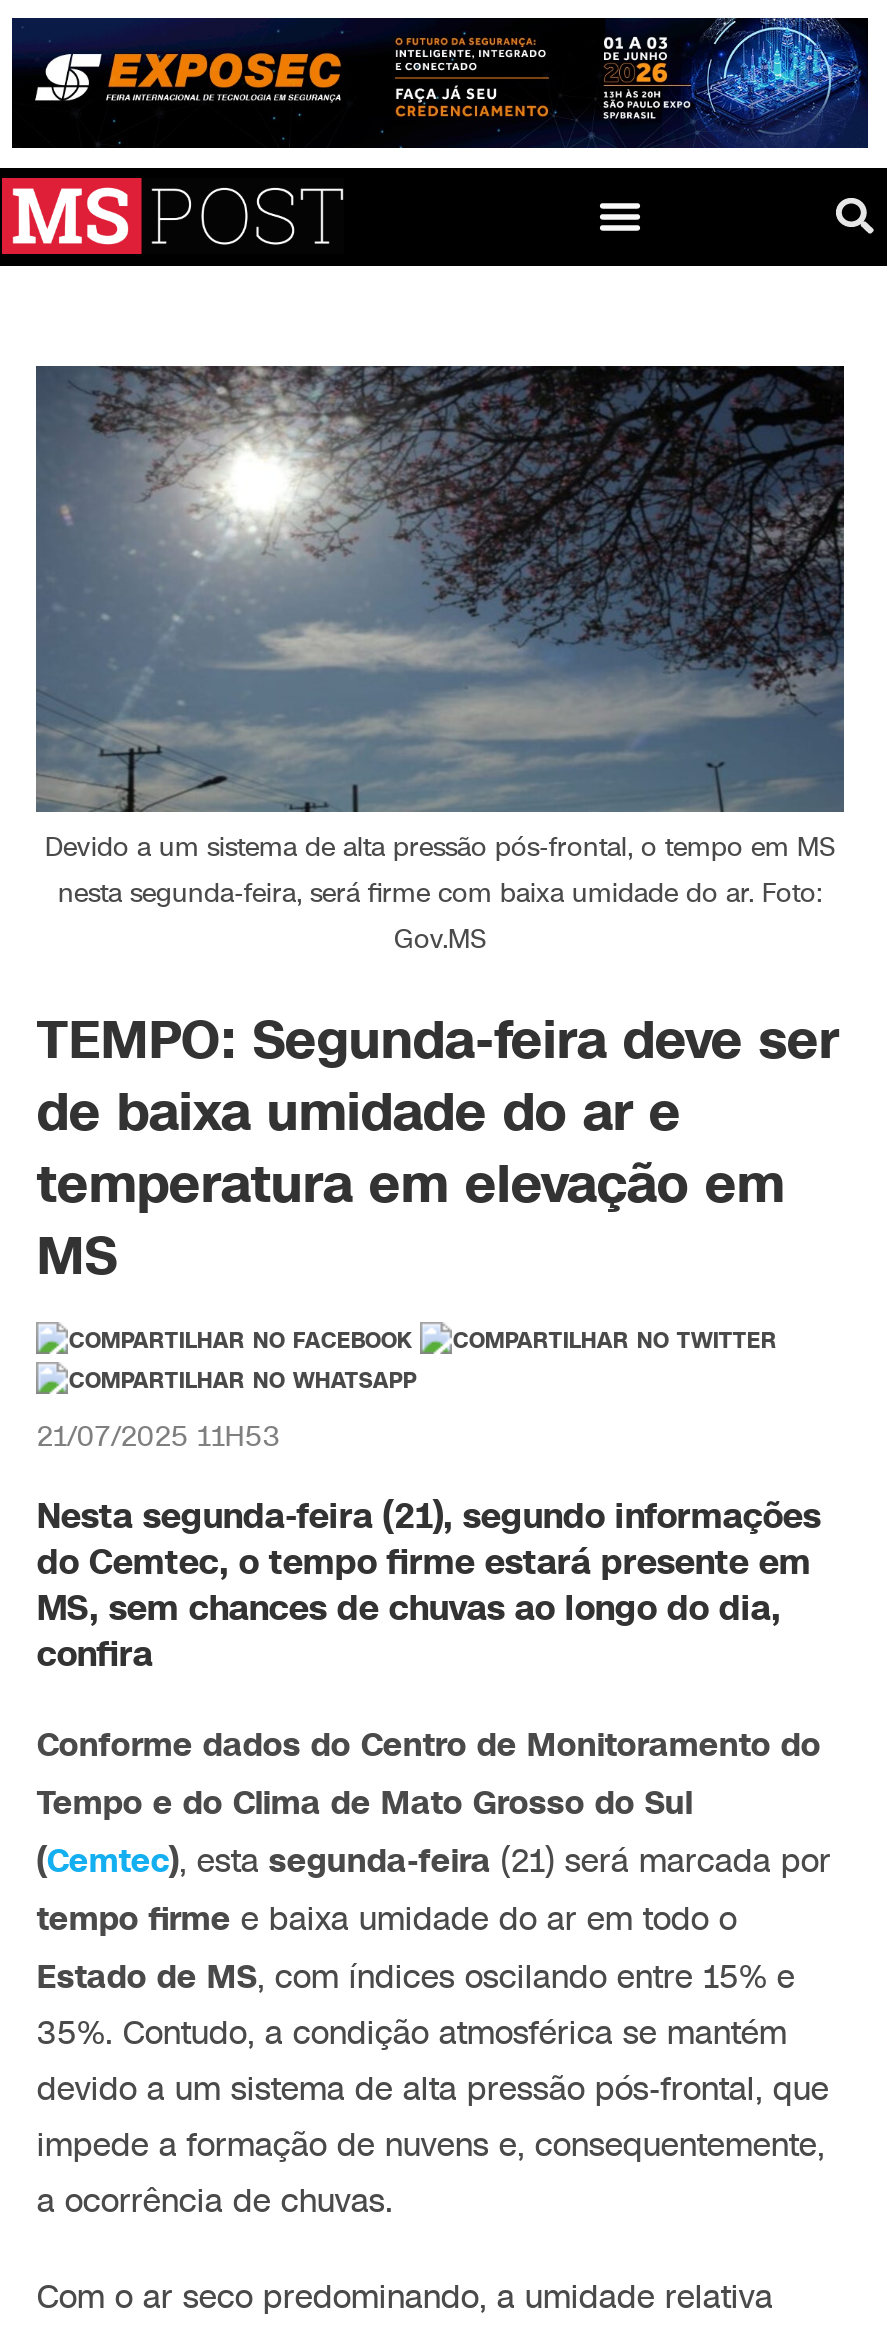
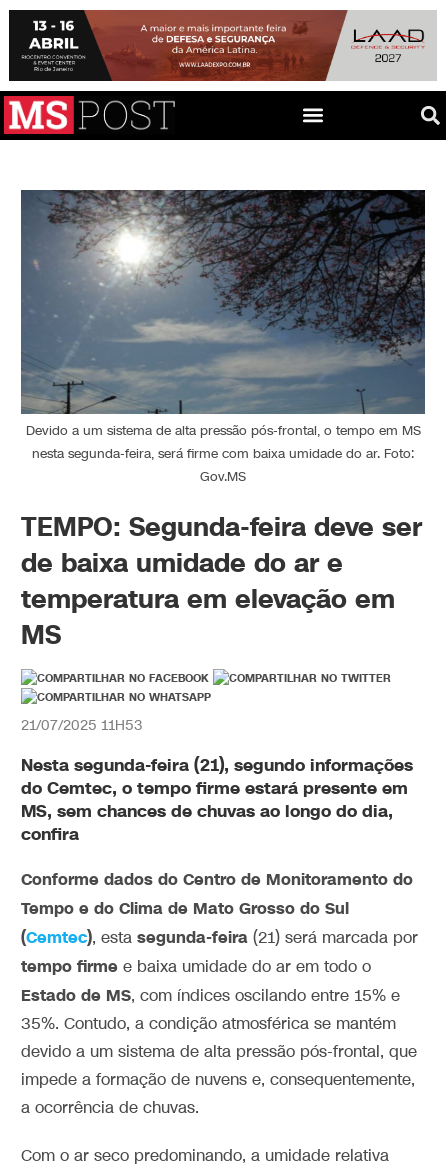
[12,16,870,150] [image] -> [9,9,437,82] [image]

